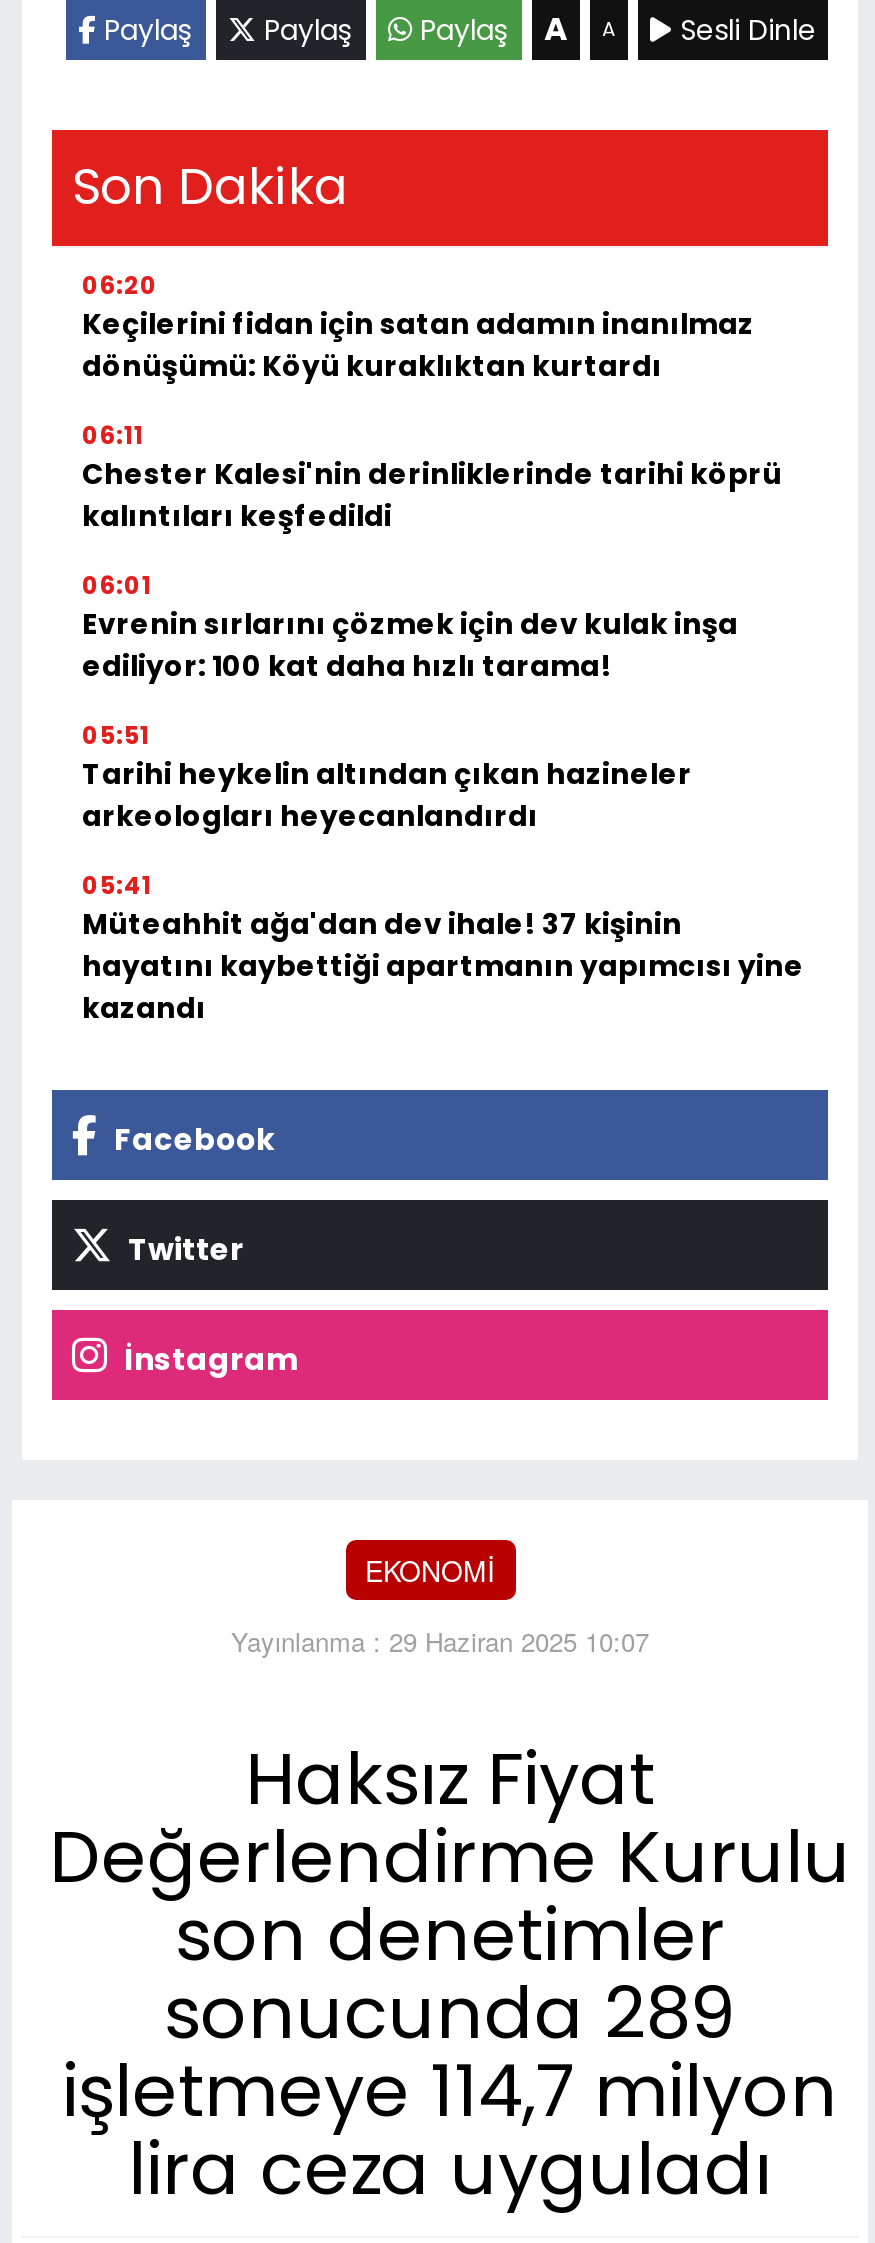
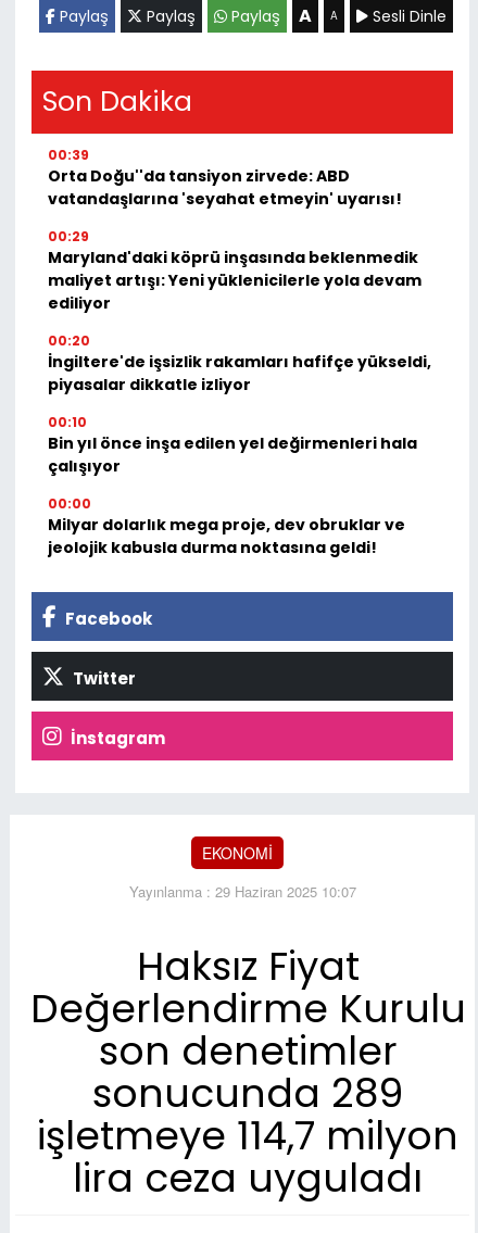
[82,268,754,386] 06:20 | Keçilerini fidan için satan adamın inanılmaz | dönüşümü: Köyü kuraklıktan kurtardı -> [48,145,402,209] 00:39 | Orta Doğu''da tansiyon zirvede: ABD | vatandaşlarına 'seyahat etmeyin' uyarısı!
[82,418,782,536] 06:11 | Chester Kalesi'nin derinliklerinde tarihi köprü | kalıntıları keşfedildi -> [48,227,422,314] 00:29 | Maryland'daki köprü inşasında beklenmedik | maliyet artışı: Yeni yüklenicilerle yola devam | ediliyor
[82,568,738,686] 06:01 | Evrenin sırlarını çözmek için dev kulak inşa | ediliyor: 100 kat daha hızlı tarama! -> [48,331,431,395] 00:20 | İngiltere'de işsizlik rakamları hafifçe yükseldi, | piyasalar dikkatle izliyor
[82,718,692,836] 05:51 | Tarihi heykelin altından çıkan hazineler | arkeologları heyecanlandırdı -> [48,413,417,477] 00:10 | Bin yıl önce inşa edilen yel değirmenleri hala | çalışıyor
[82,868,804,1028] 05:41 | Müteahhit ağa'dan dev ihale! 37 kişinin | hayatını kaybettiği apartmanın yapımcısı yine | kazandı -> [48,494,405,558] 00:00 | Milyar dolarlık mega proje, dev obruklar ve | jeolojik kabusla durma noktasına geldi!

